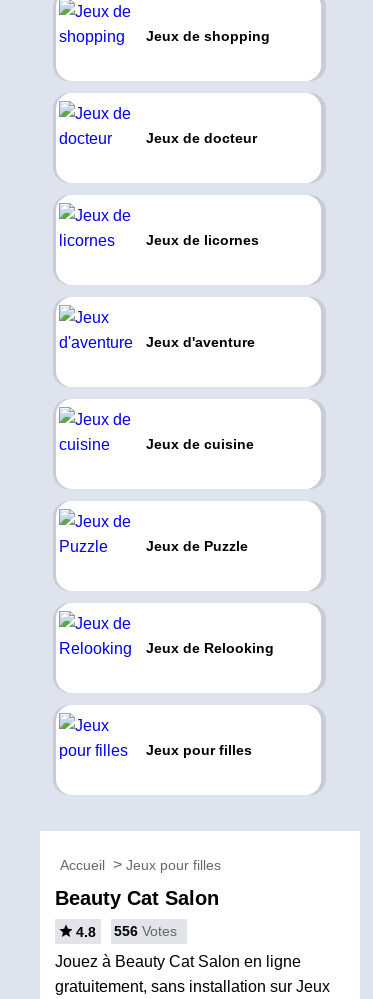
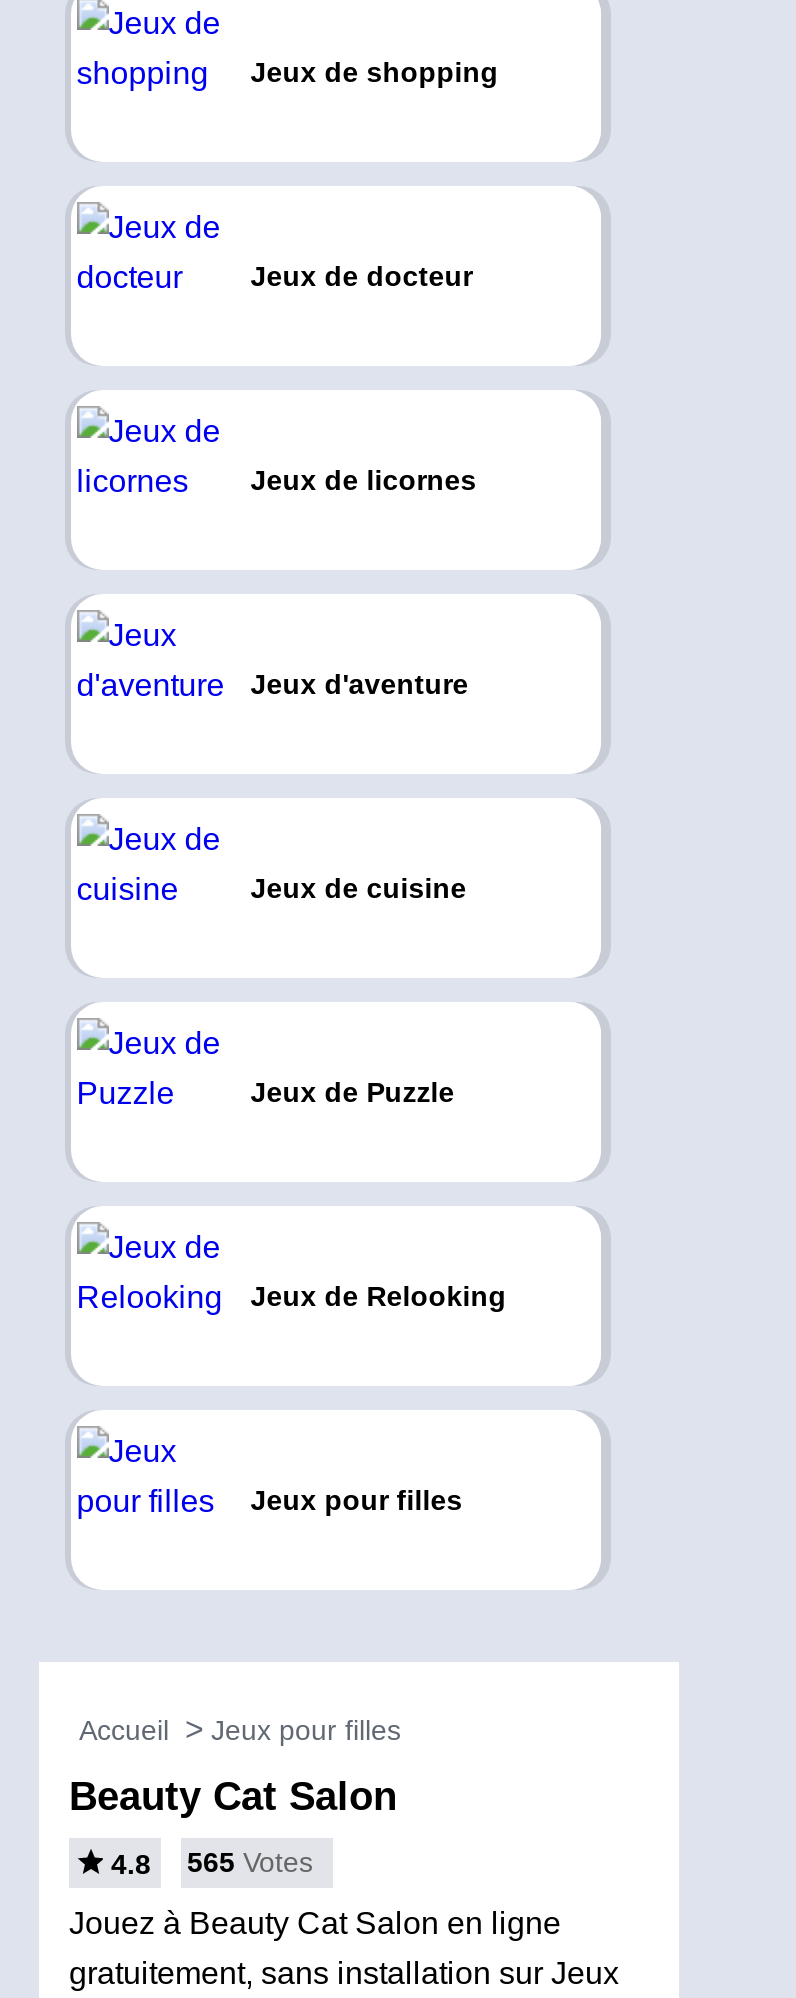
[76,923,177,940] 4.8 556 Votes -> [111,1846,313,1880] 4.8 565 Votes

